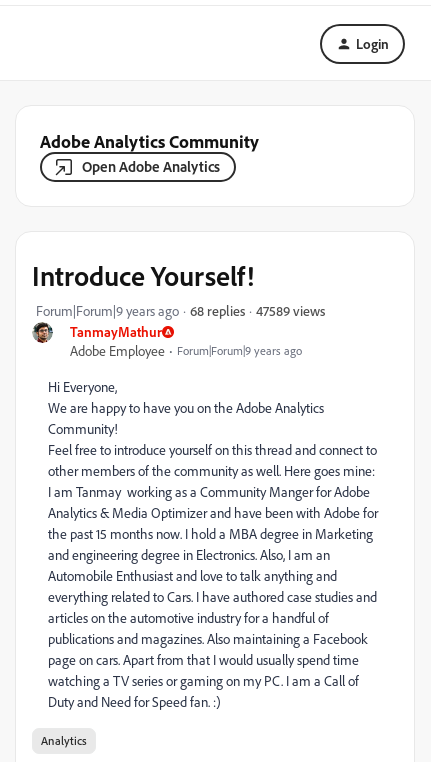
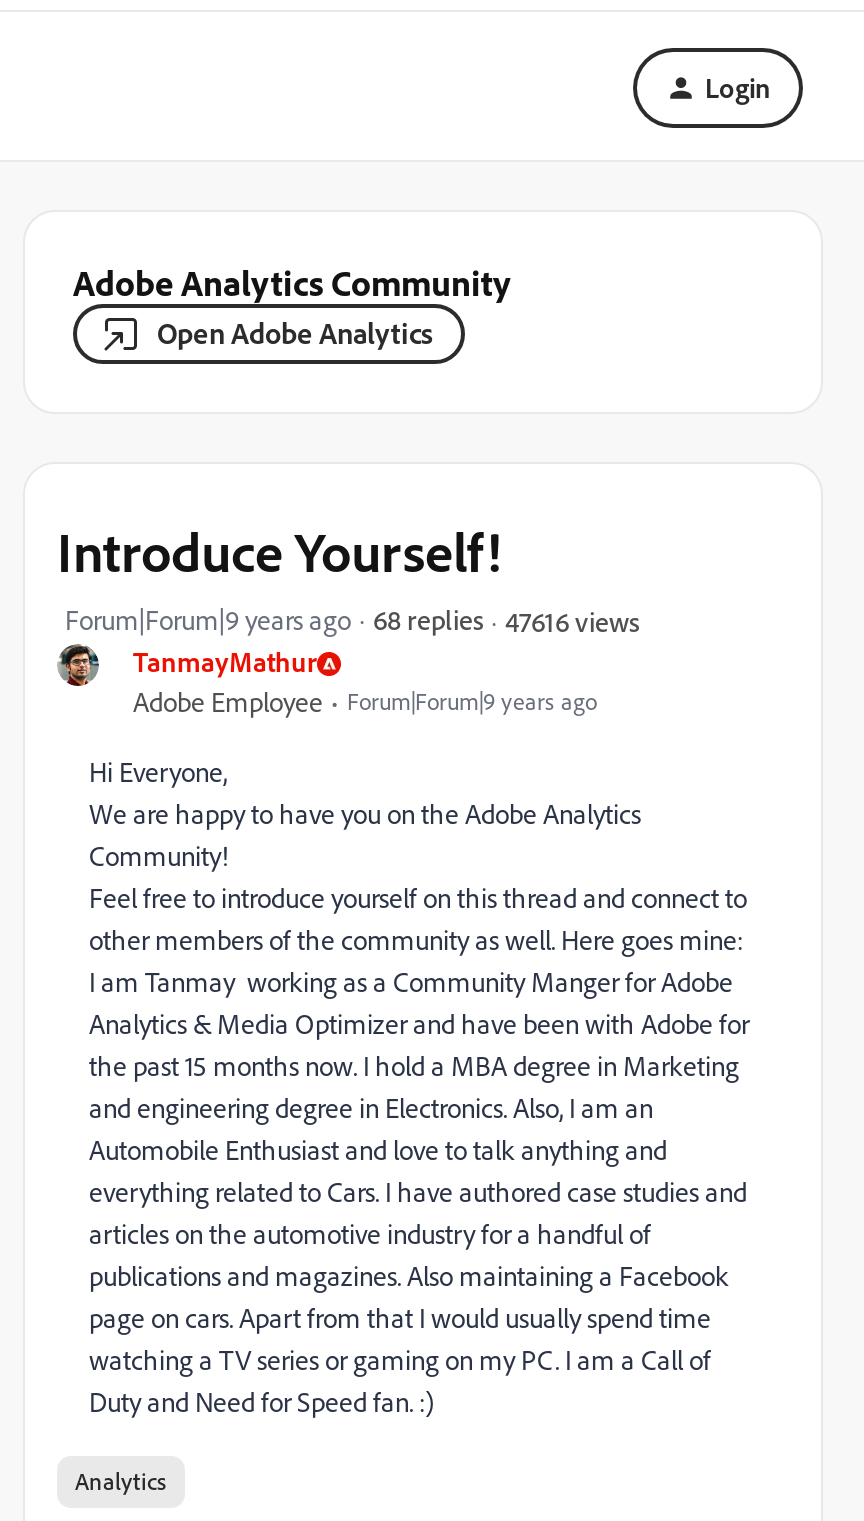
[256,301,325,318] 47589 views -> [505,603,639,637] 47616 views

